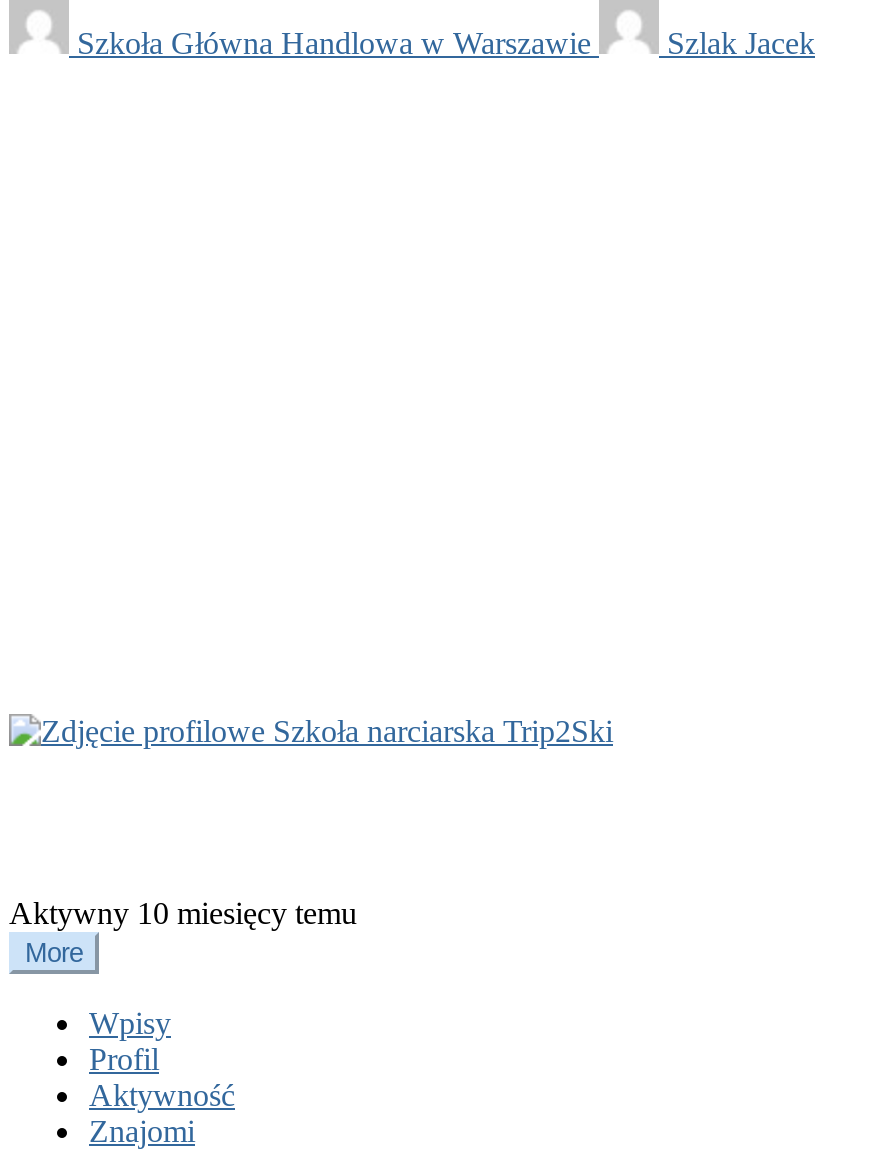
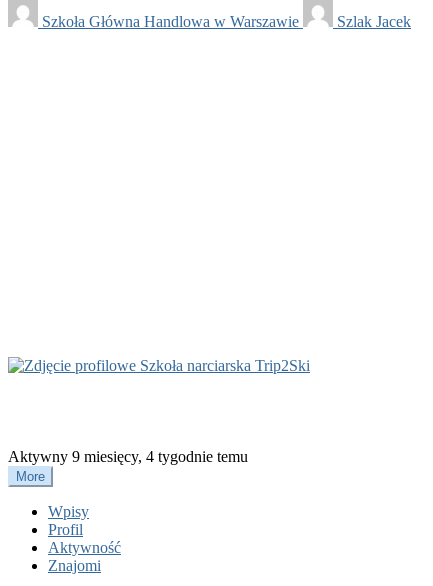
[9,896,357,930] Aktywny 10 miesięcy temu -> [8,448,248,465] Aktywny 9 miesięcy, 4 tygodnie temu

